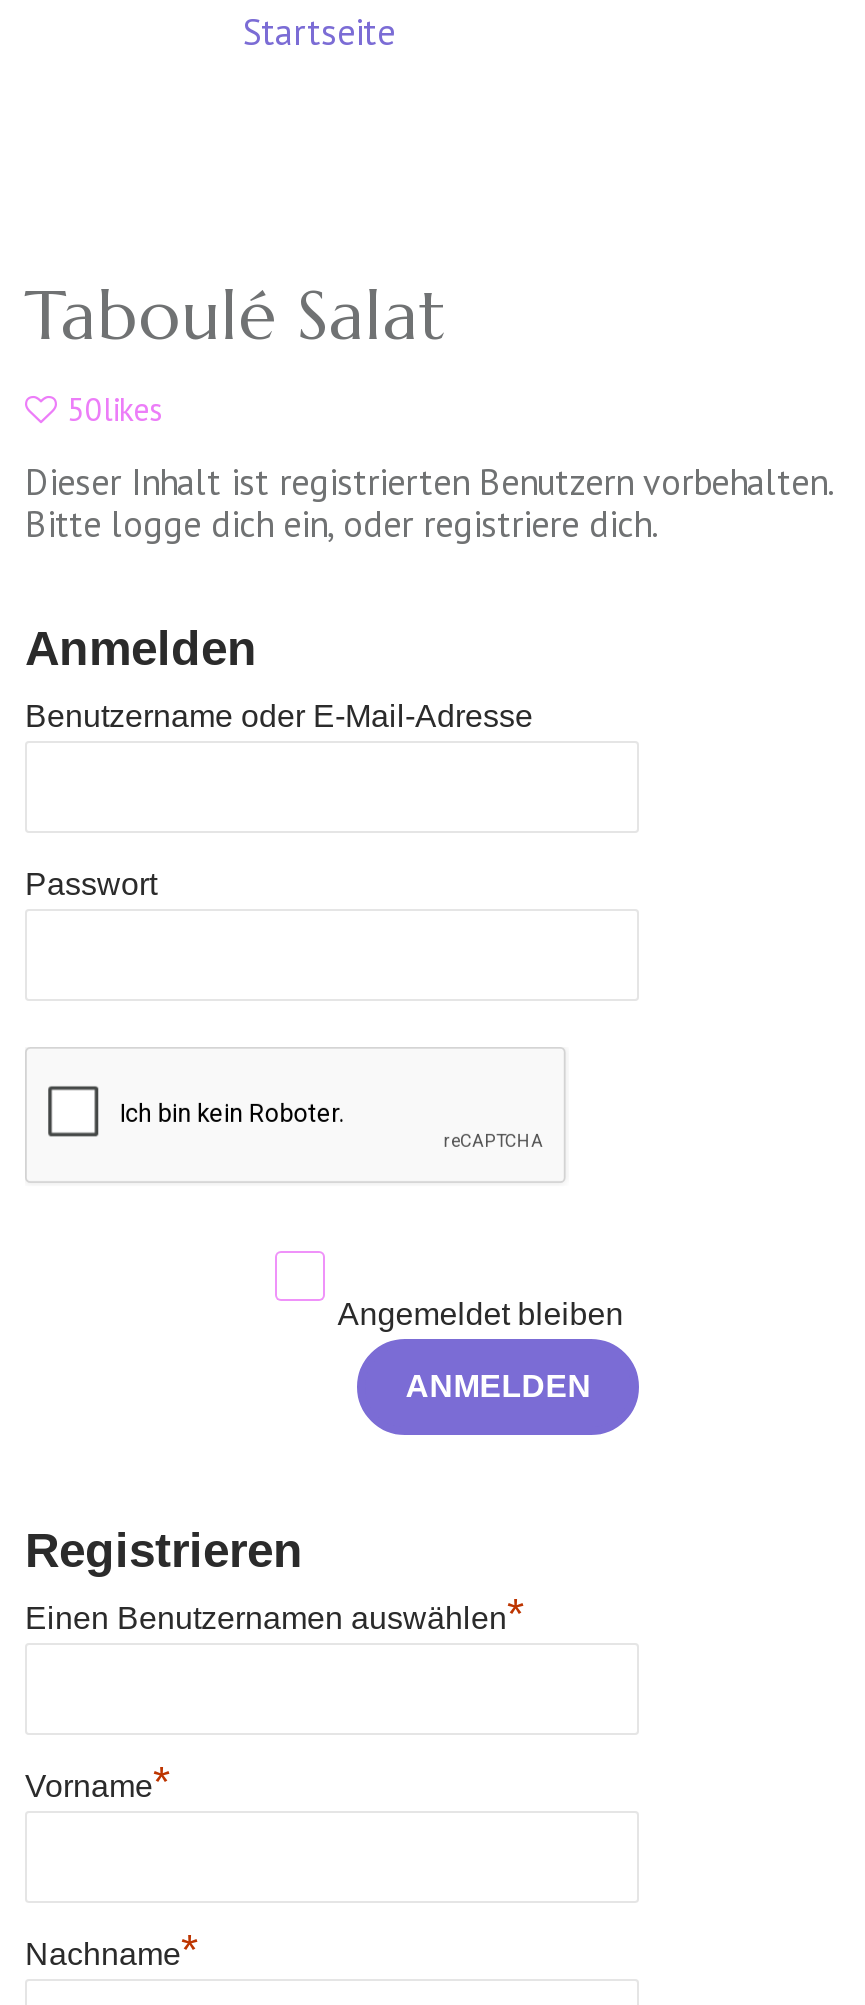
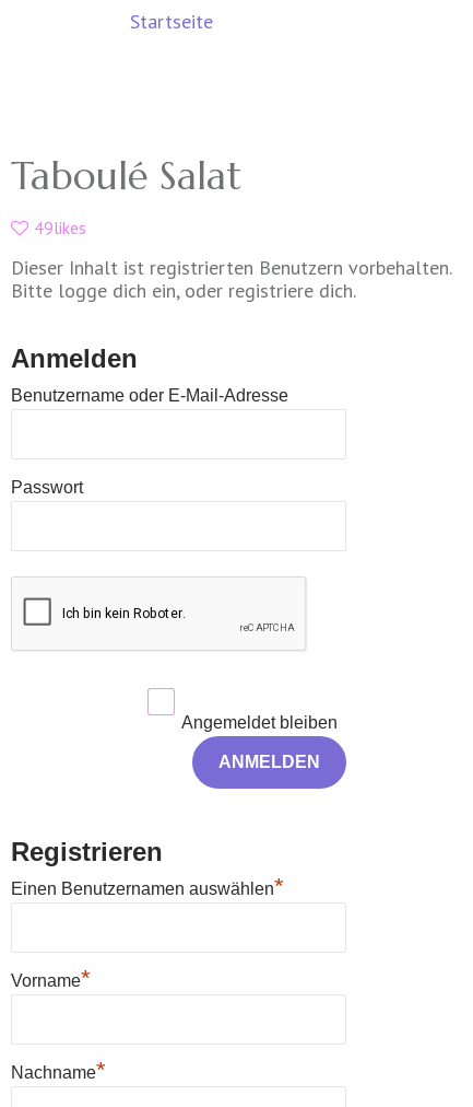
[67,389,163,429] 50likes -> [34,217,86,238] 49likes

